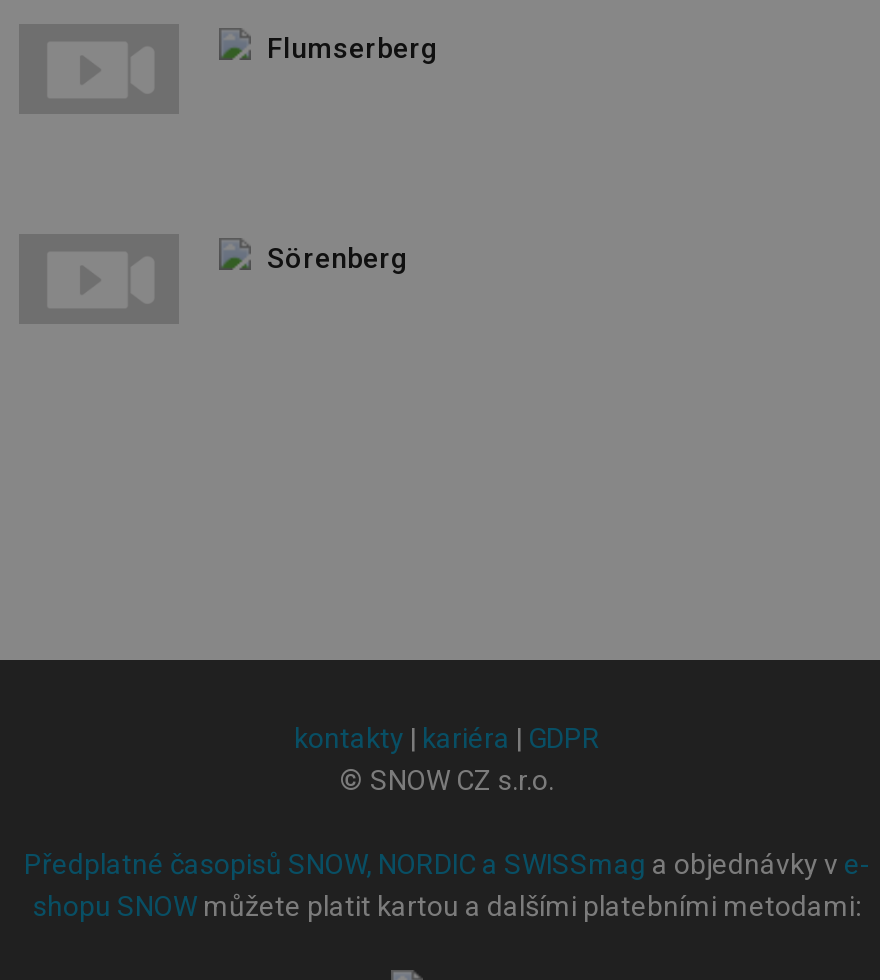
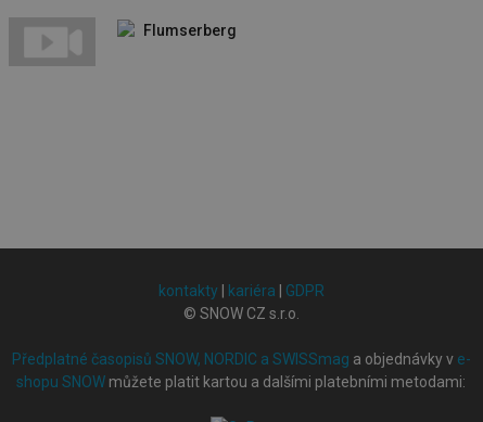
[267,242,409,274] Sörenberg -> none

